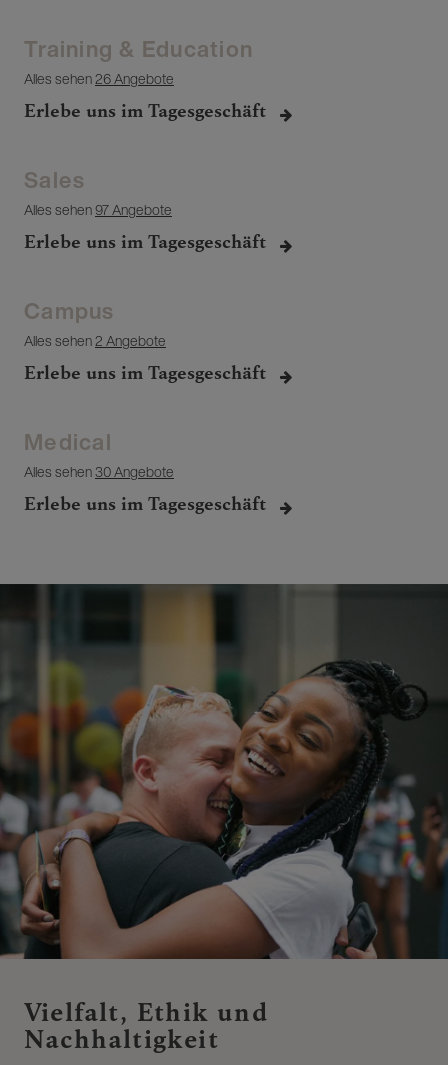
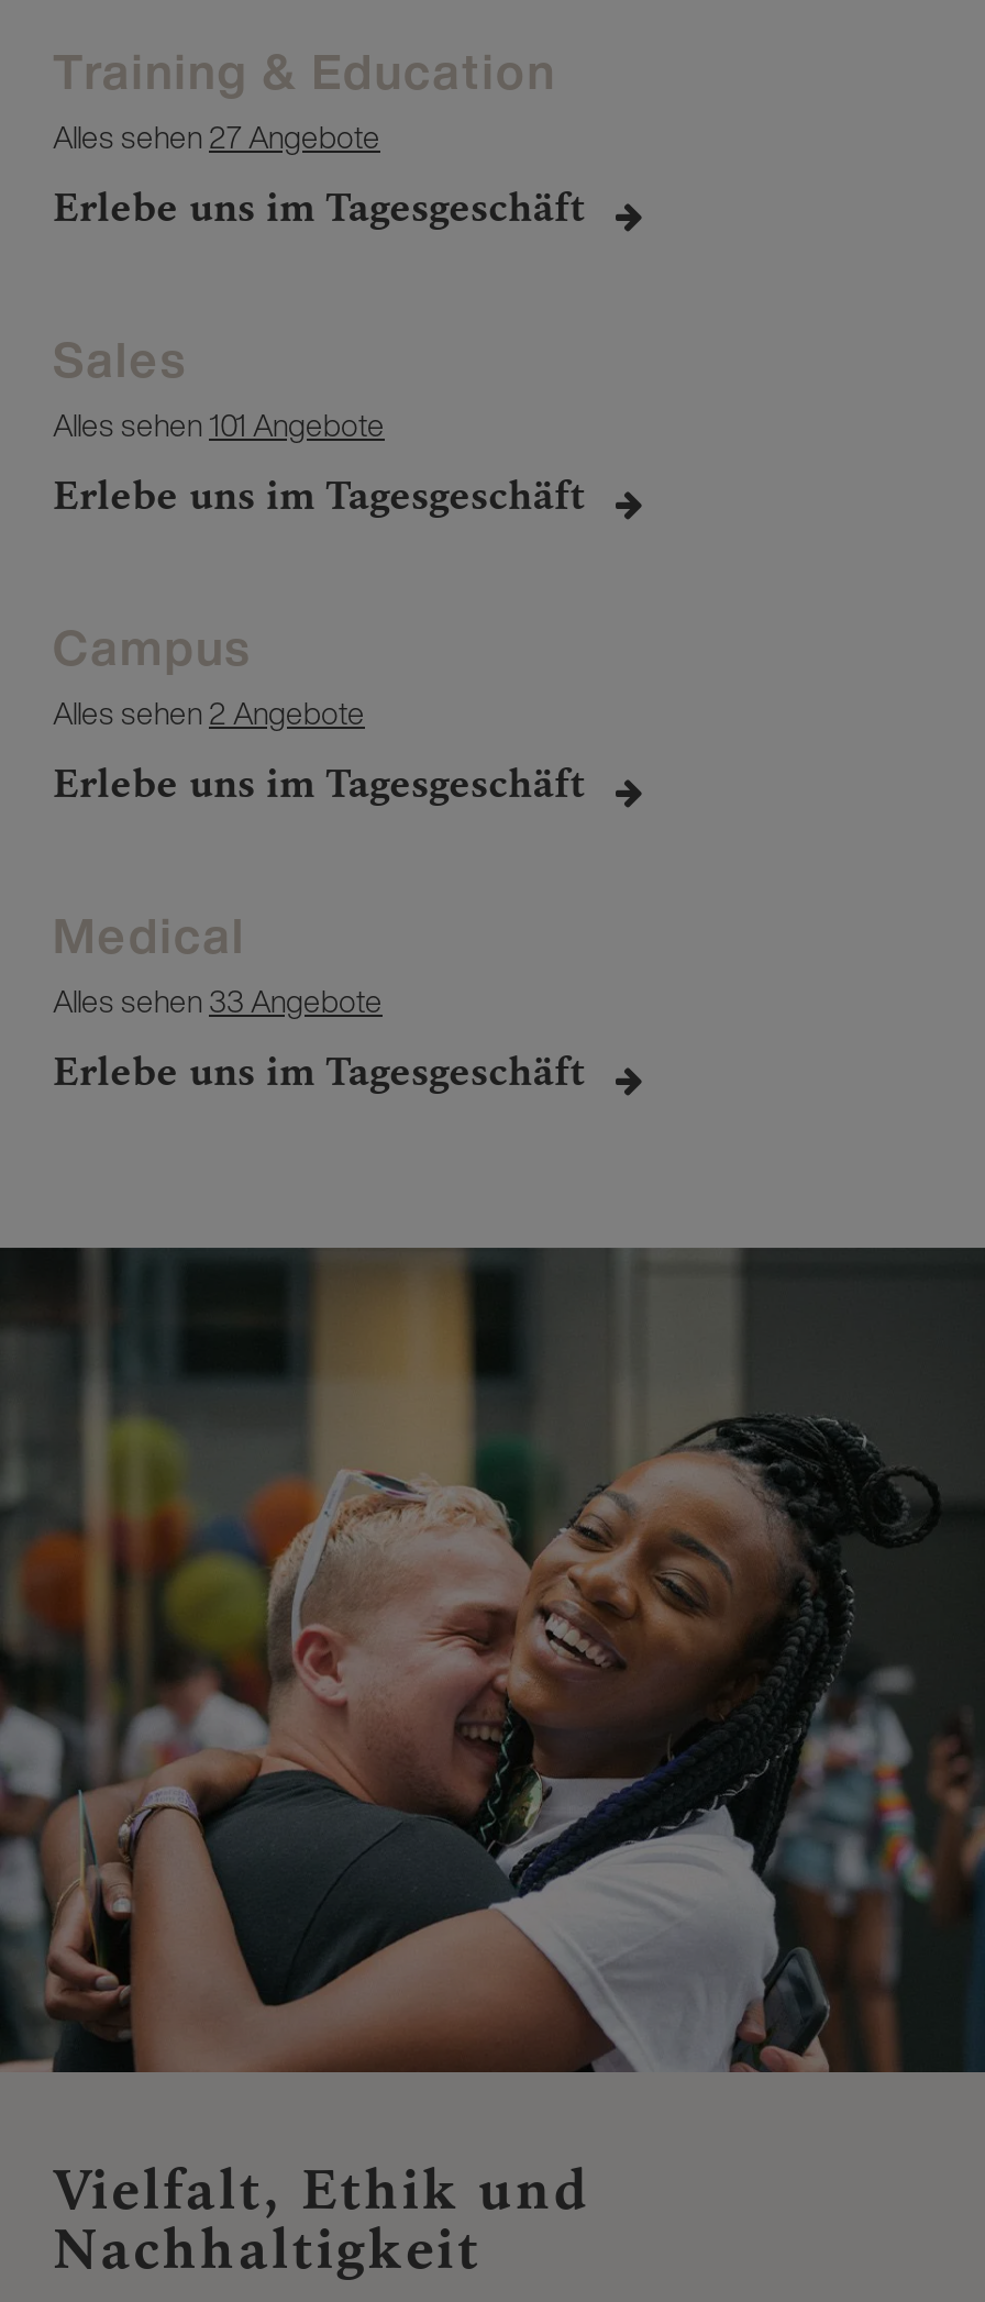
[24,68,174,89] Alles sehen 26 Angebote -> [53,113,380,159] Alles sehen 27 Angebote
[24,199,172,220] Alles sehen 97 Angebote -> [53,401,385,447] Alles sehen 101 Angebote
[24,461,174,482] Alles sehen 30 Angebote -> [53,977,383,1023] Alles sehen 33 Angebote

